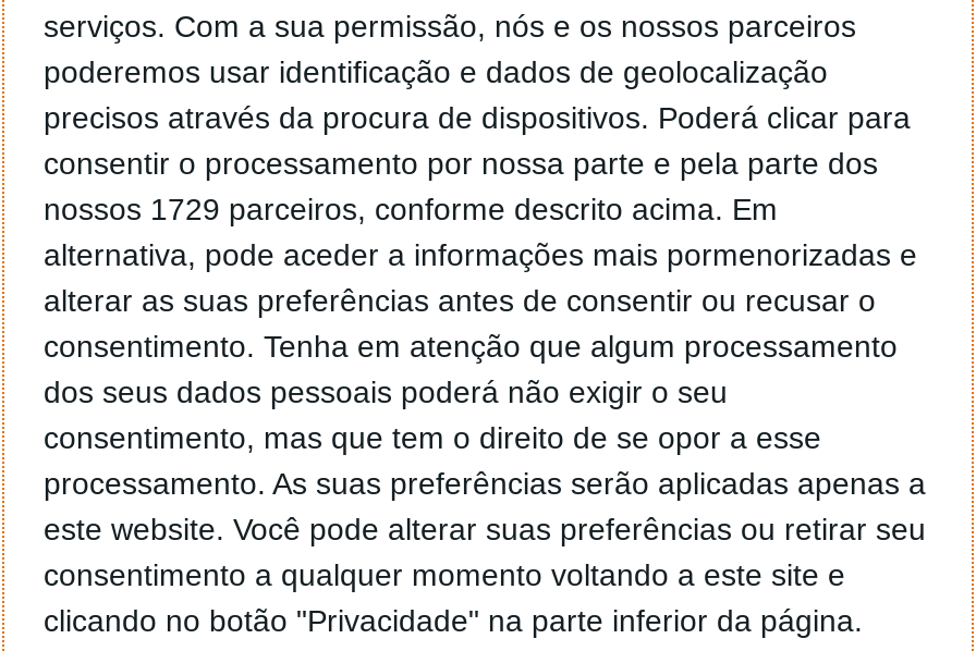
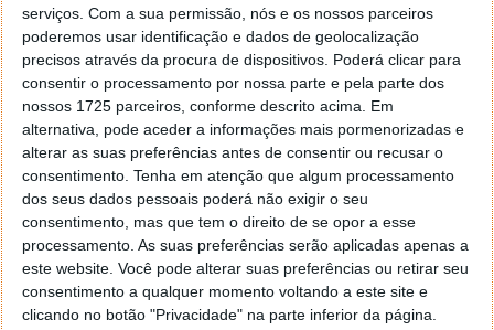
[44,191,778,225] nossos 1729 parceiros, conforme descrito acima. Em -> [22,97,394,114] nossos 1725 parceiros, conforme descrito acima. Em

